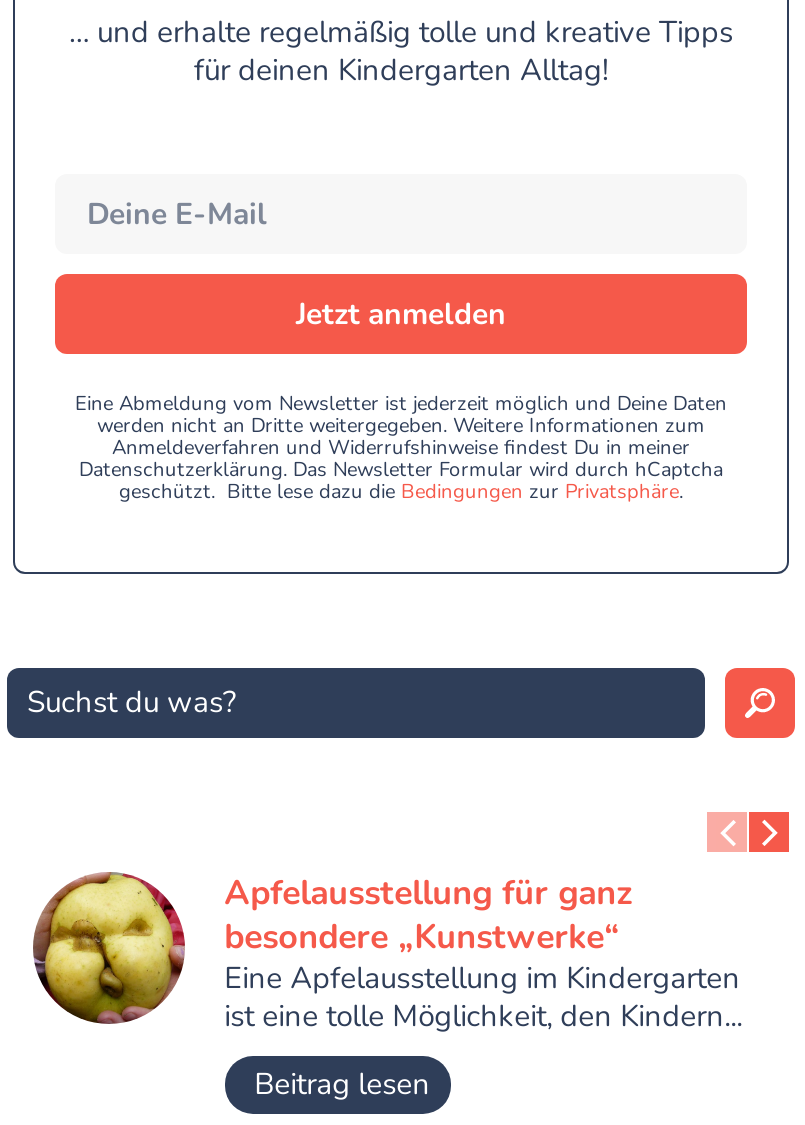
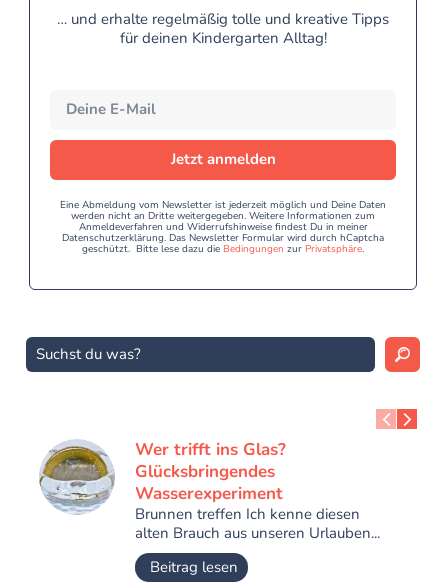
[31,870,742,1036] [image] | Apfelausstellung für ganz | besondere „Kunstwerke“ | Eine Apfelausstellung im Kindergarten | ist eine tolle Möglichkeit, den Kindern... -> [39,438,380,543] [image] | Wer trifft ins Glas? | Glücksbringendes | Wasserexperiment | Brunnen treffen Ich kenne diesen | alten Brauch aus unseren Urlauben...

